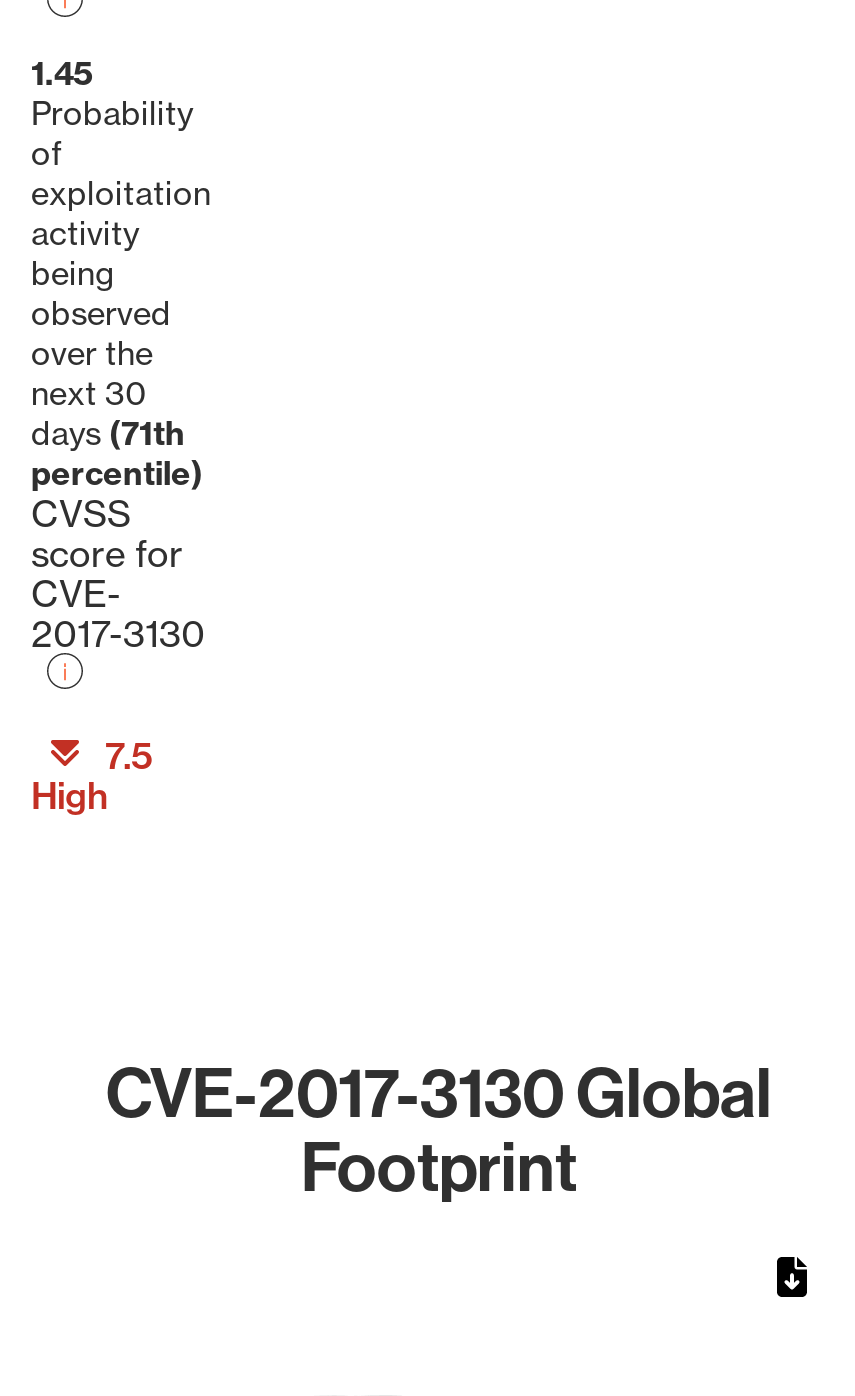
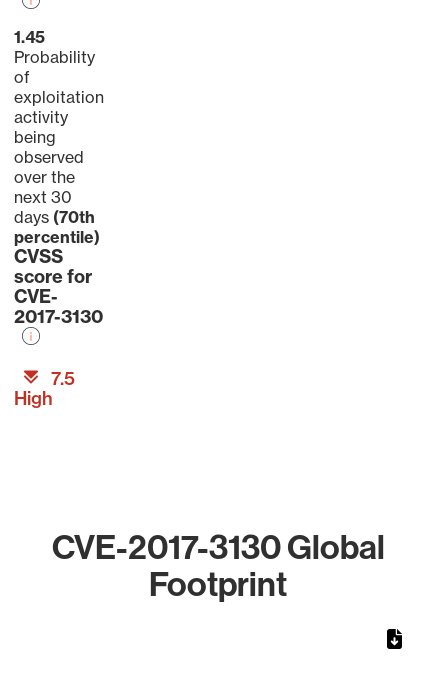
[31,413,185,453] days (71th -> [14,207,95,227] days (70th

